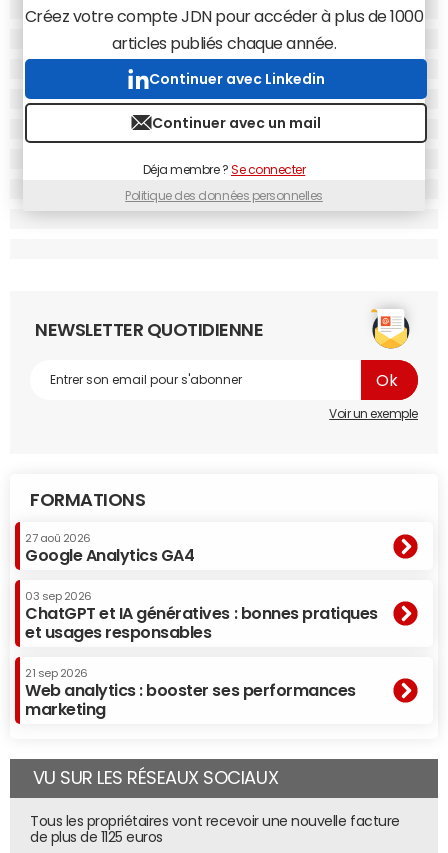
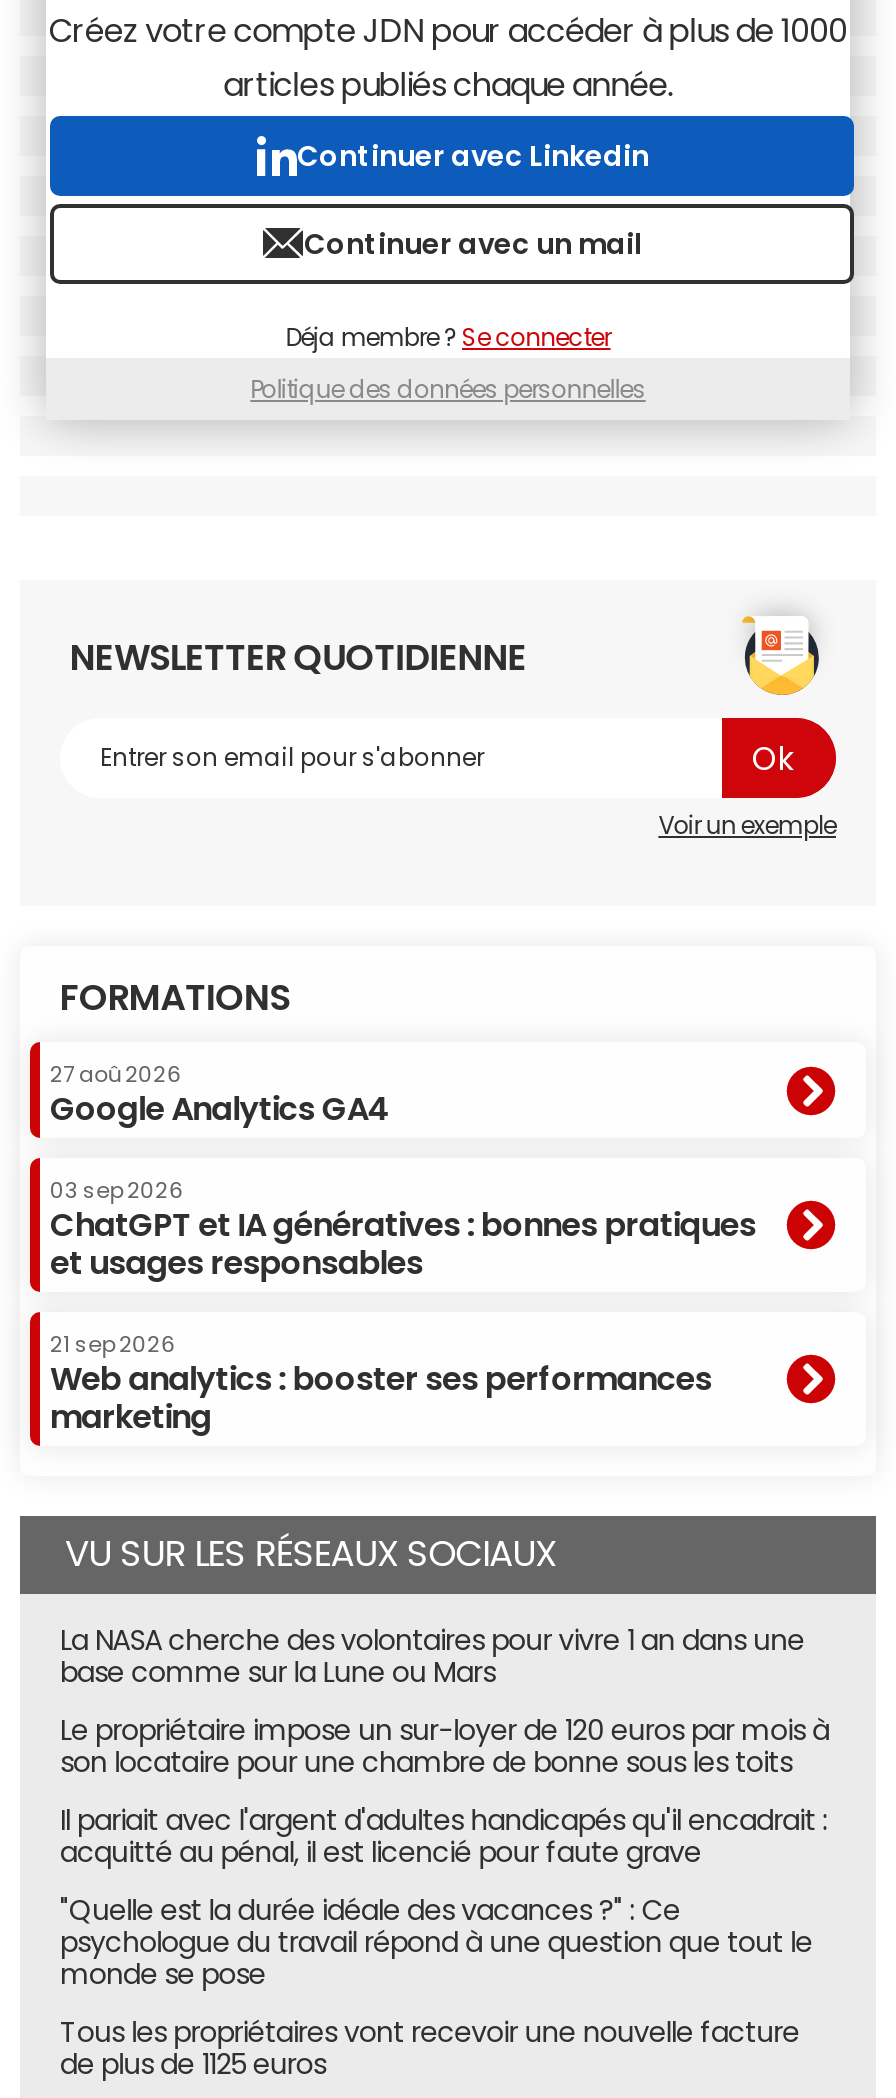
none -> [60,1626,829,1988] La NASA cherche des volontaires pour vivre 1 an dans une | base comme sur la Lune ou Mars | Le propriétaire impose un sur-loyer de 120 euros par mois à | son locataire pour une chambre de bonne sous les toits | Il pariait avec l'argent d'adultes handicapés qu'il encadrait : | acquitté au pénal, il est licencié pour faute grave | "Quelle est la durée idéale des vacances ?" : Ce | psychologue du travail répond à une question que tout le | monde se pose

